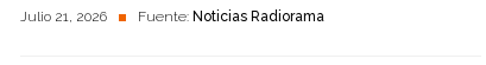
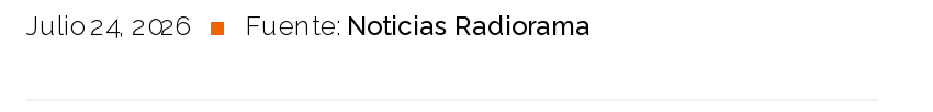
[20,9,324,25] Julio 21, 2026 Fuente: Noticias Radiorama -> [26,11,591,42] Julio 24, 2026 Fuente: Noticias Radiorama

